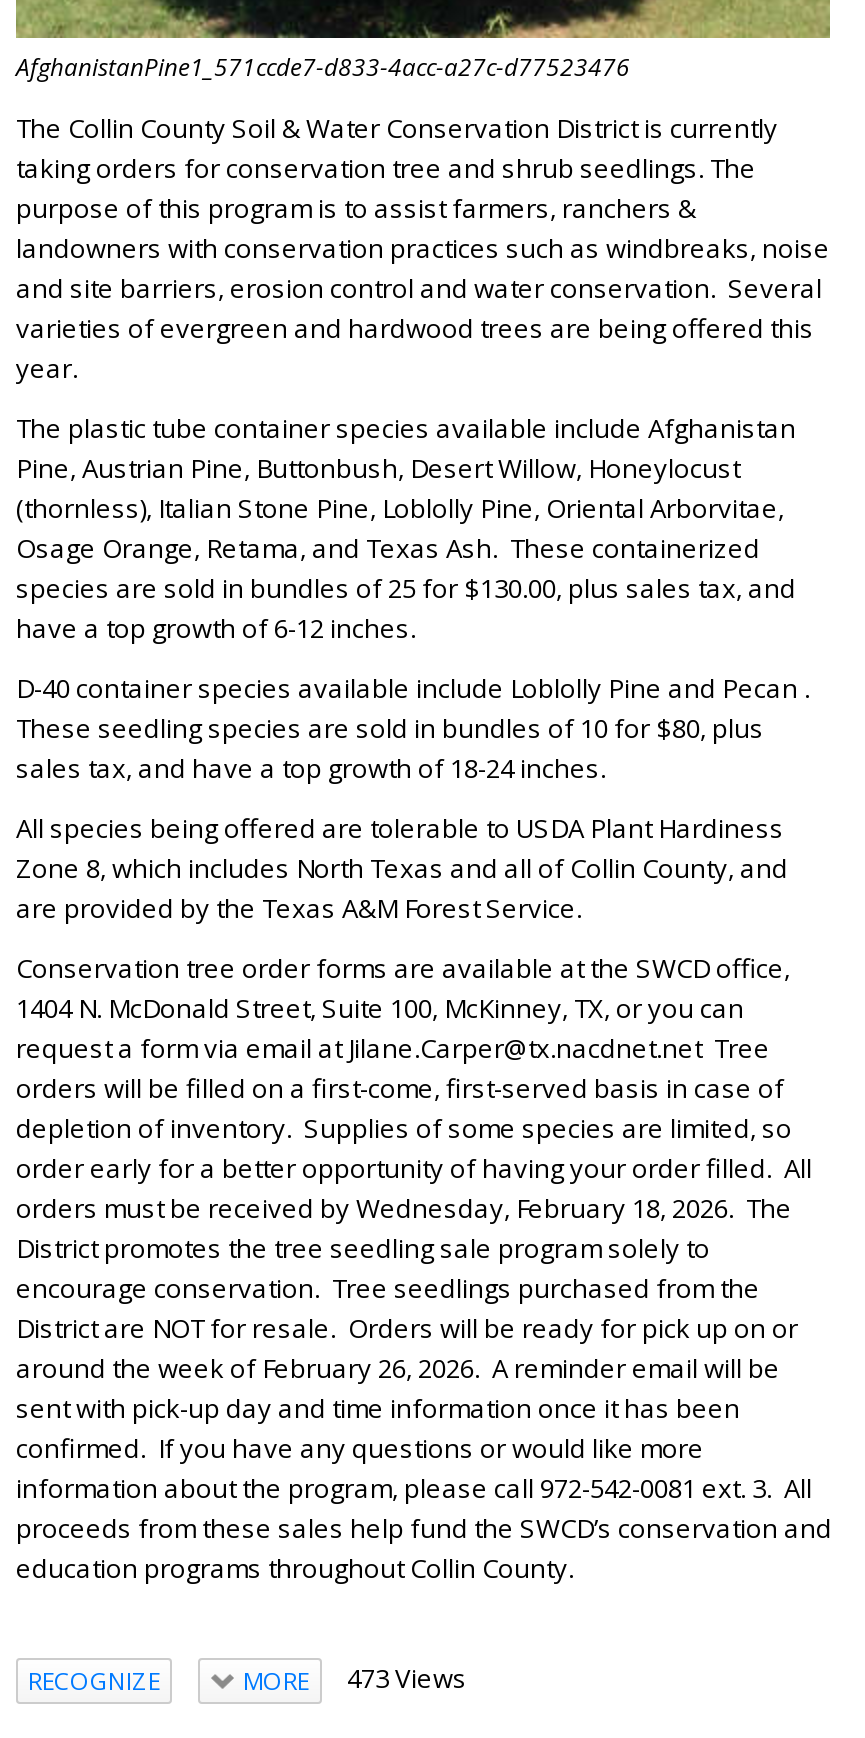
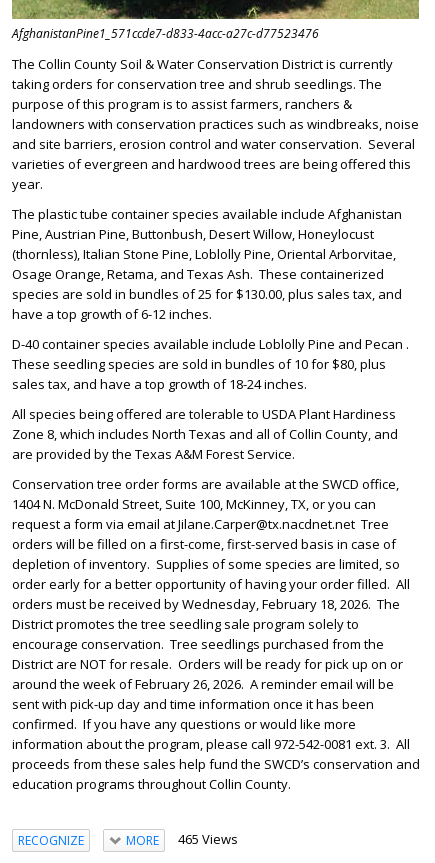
[243,1660,467,1698] MORE 473 Views -> [125,830,237,849] MORE 465 Views

